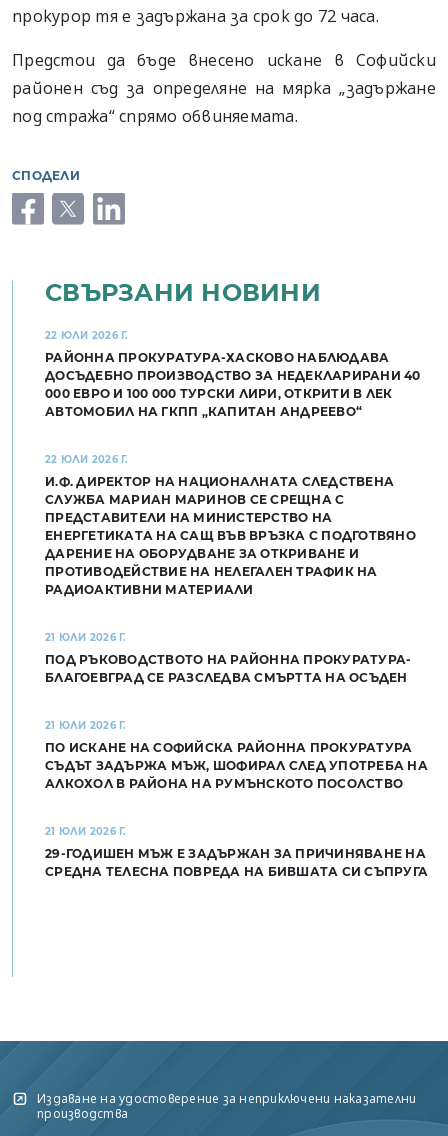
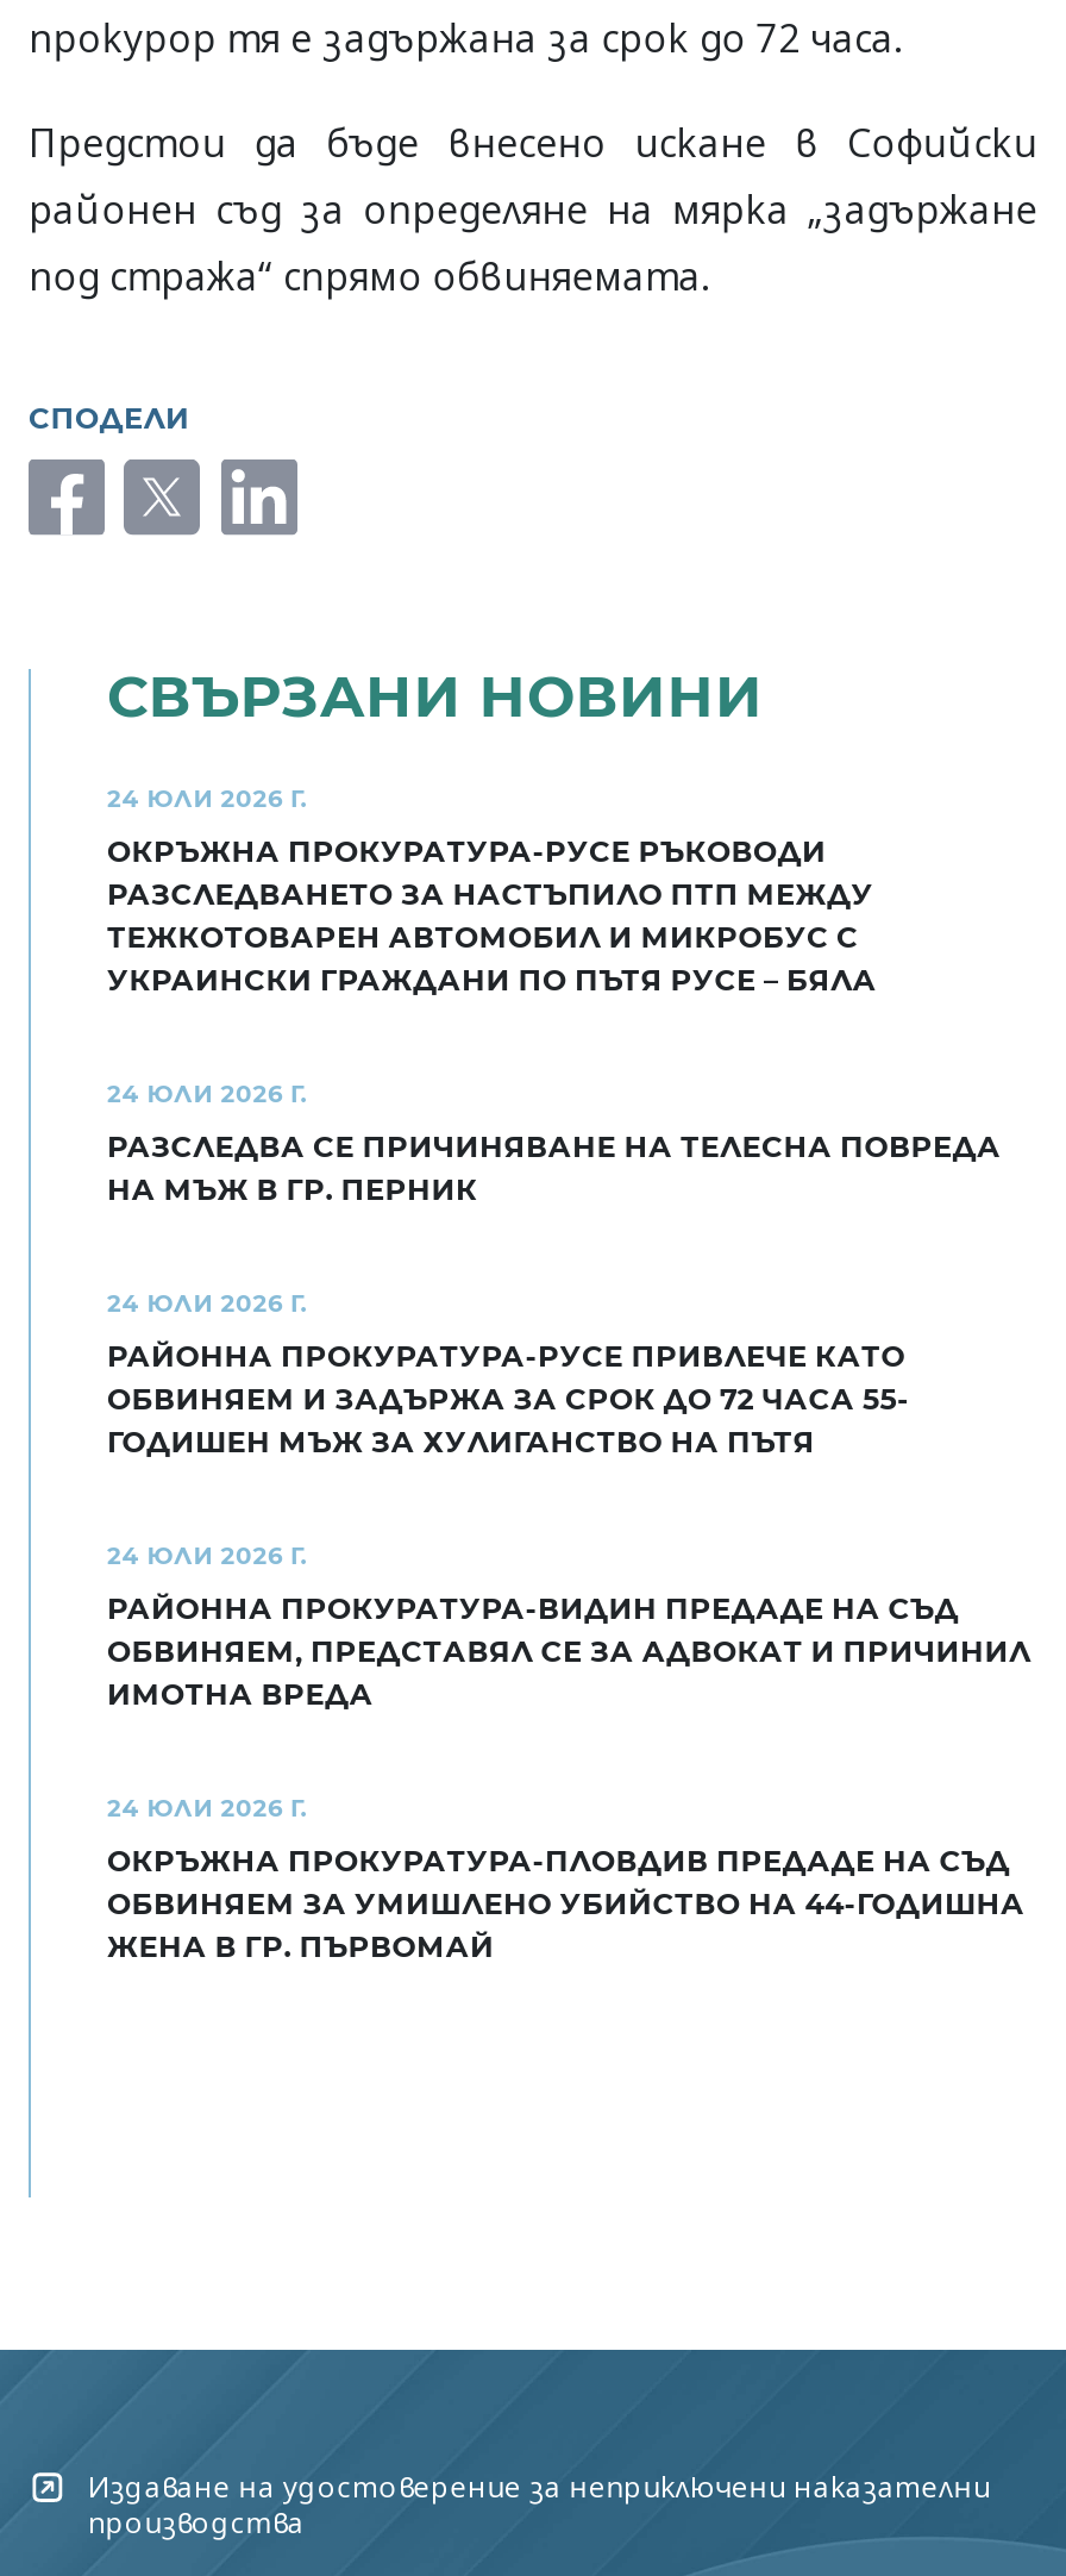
[45,329,128,341] 22 ЮЛИ 2026 Г. -> [107,783,308,811] 24 ЮЛИ 2026 Г.
[45,350,420,419] РАЙОННА ПРОКУРАТУРА-ХАСКОВО НАБЛЮДАВА | ДОСЪДЕБНО ПРОИЗВОДСТВО ЗА НЕДЕКЛАРИРАНИ 40 | 000 ЕВРО И 100 000 ТУРСКИ ЛИРИ, ОТКРИТИ В ЛЕК | АВТОМОБИЛ НА ГКПП „КАПИТАН АНДРЕЕВО“ -> [107,833,877,997] ОКРЪЖНА ПРОКУРАТУРА-РУСЕ РЪКОВОДИ | РАЗСЛЕДВАНЕТО ЗА НАСТЪПИЛО ПТП МЕЖДУ | ТЕЖКОТОВАРЕН АВТОМОБИЛ И МИКРОБУС С | УКРАИНСКИ ГРАЖДАНИ ПО ПЪТЯ РУСЕ – БЯЛА
[45,453,128,465] 22 ЮЛИ 2026 Г. -> [107,1078,308,1107] 24 ЮЛИ 2026 Г.
[45,474,416,597] И.Ф. ДИРЕКТОР НА НАЦИОНАЛНАТА СЛЕДСТВЕНА | СЛУЖБА МАРИАН МАРИНОВ СЕ СРЕЩНА С | ПРЕДСТАВИТЕЛИ НА МИНИСТЕРСТВО НА | ЕНЕРГЕТИКАТА НА САЩ ВЪВ ВРЪЗКА С ПОДГОТВЯНО | ДАРЕНИЕ НА ОБОРУДВАНЕ ЗА ОТКРИВАНЕ И | ПРОТИВОДЕЙСТВИЕ НА НЕЛЕГАЛЕН ТРАФИК НА | РАДИОАКТИВНИ МАТЕРИАЛИ -> [107,1128,1001,1207] РАЗСЛЕДВА СЕ ПРИЧИНЯВАНЕ НА ТЕЛЕСНА ПОВРЕДА | НА МЪЖ В ГР. ПЕРНИК
[45,631,126,643] 21 ЮЛИ 2026 Г. -> [107,1288,308,1316] 24 ЮЛИ 2026 Г.
[45,652,411,685] ПОД РЪКОВОДСТВОТО НА РАЙОННА ПРОКУРАТУРА- | БЛАГОЕВГРАД СЕ РАЗСЛЕДВА СМЪРТТА НА ОСЪДЕН -> [107,1338,910,1459] РАЙОННА ПРОКУРАТУРА-РУСЕ ПРИВЛЕЧЕ КАТО | ОБВИНЯЕМ И ЗАДЪРЖА ЗА СРОК ДО 72 ЧАСА 55- | ГОДИШЕН МЪЖ ЗА ХУЛИГАНСТВО НА ПЪТЯ
[45,719,126,731] 21 ЮЛИ 2026 Г. -> [107,1540,308,1568] 24 ЮЛИ 2026 Г.
[45,740,428,791] ПО ИСКАНЕ НА СОФИЙСКА РАЙОННА ПРОКУРАТУРА | СЪДЪТ ЗАДЪРЖА МЪЖ, ШОФИРАЛ СЛЕД УПОТРЕБА НА | АЛКОХОЛ В РАЙОНА НА РУМЪНСКОТО ПОСОЛСТВО -> [107,1590,1031,1711] РАЙОННА ПРОКУРАТУРА-ВИДИН ПРЕДАДЕ НА СЪД | ОБВИНЯЕМ, ПРЕДСТАВЯЛ СЕ ЗА АДВОКАТ И ПРИЧИНИЛ | ИМОТНА ВРЕДА
[45,825,126,837] 21 ЮЛИ 2026 Г. -> [107,1792,308,1821] 24 ЮЛИ 2026 Г.
[45,846,428,879] 29-ГОДИШЕН МЪЖ Е ЗАДЪРЖАН ЗА ПРИЧИНЯВАНЕ НА | СРЕДНА ТЕЛЕСНА ПОВРЕДА НА БИВШАТА СИ СЪПРУГА -> [107,1842,1025,1964] ОКРЪЖНА ПРОКУРАТУРА-ПЛОВДИВ ПРЕДАДЕ НА СЪД | ОБВИНЯЕМ ЗА УМИШЛЕНО УБИЙСТВО НА 44-ГОДИШНА | ЖЕНА В ГР. ПЪРВОМАЙ

